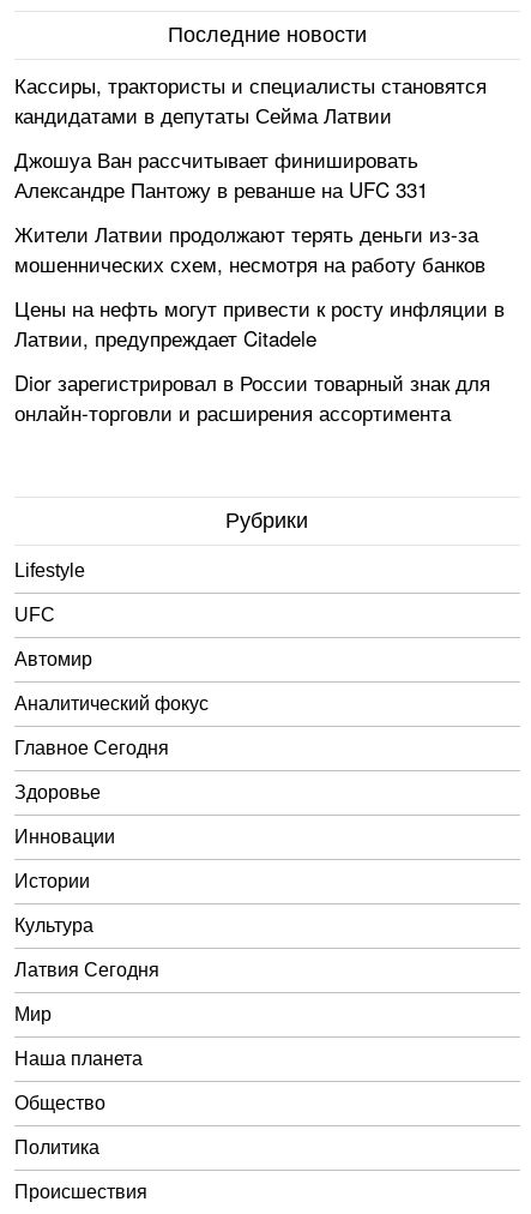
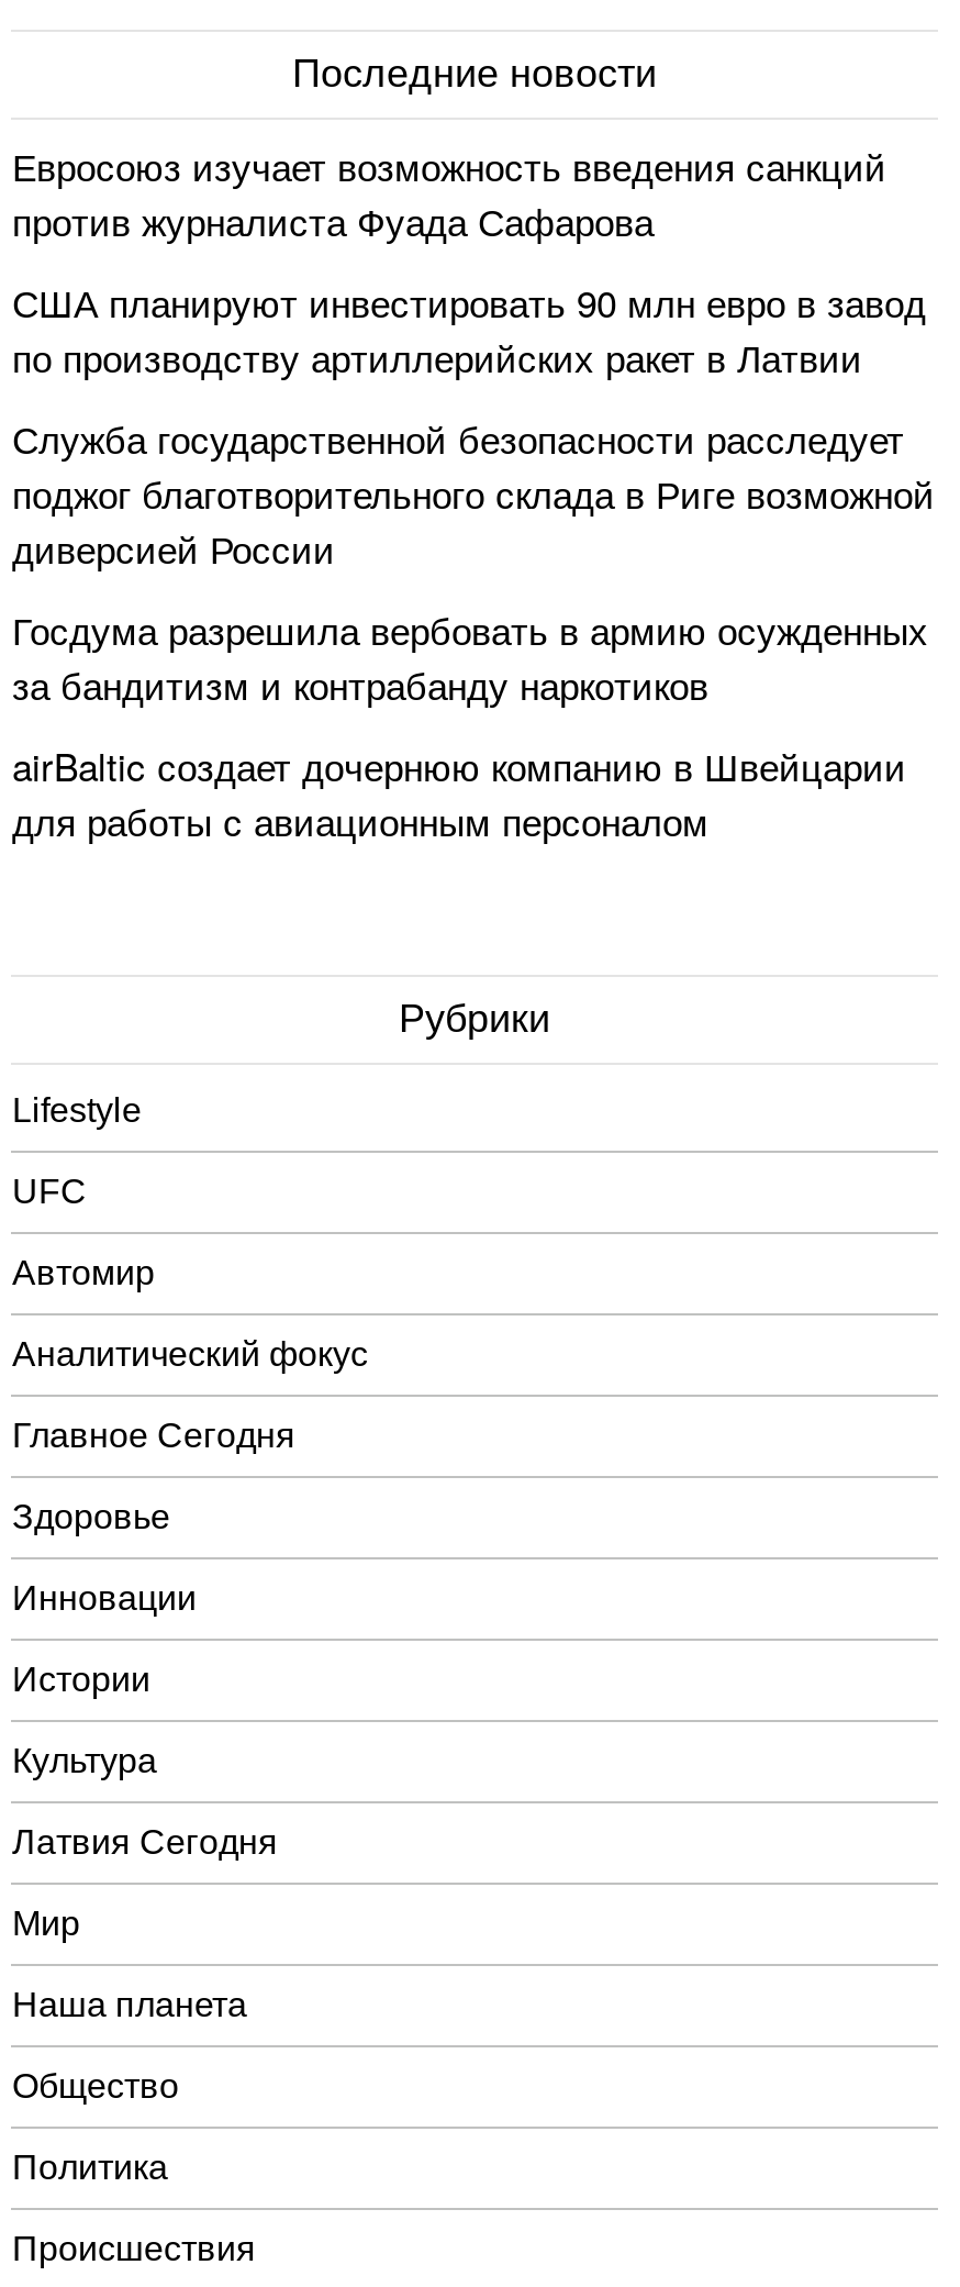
[15,70,487,130] Кассиры, трактористы и специалисты становятся | кандидатами в депутаты Сейма Латвии -> [12,137,886,247] Евросоюз изучает возможность введения санкций | против журналиста Фуада Сафарова
[15,144,428,204] Джошуа Ван рассчитывает финишировать | Александре Пантожу в реванше на UFC 331 -> [12,273,926,383] США планируют инвестировать 90 млн евро в завод | по производству артиллерийских ракет в Латвии
[15,219,486,279] Жители Латвии продолжают терять деньги из-за | мошеннических схем, несмотря на работу банков -> [12,409,935,574] Служба государственной безопасности расследует | поджог благотворительного склада в Риге возможной | диверсией России
[15,293,505,353] Цены на нефть могут привести к росту инфляции в | Латвии, предупреждает Citadele -> [12,600,928,710] Госдума разрешила вербовать в армию осужденных | за бандитизм и контрабанду наркотиков
[15,367,491,427] Dior зарегистрировал в России товарный знак для | онлайн-торговли и расширения ассортимента -> [12,737,906,847] airBaltic создает дочернюю компанию в Швейцарии | для работы с авиационным персоналом

